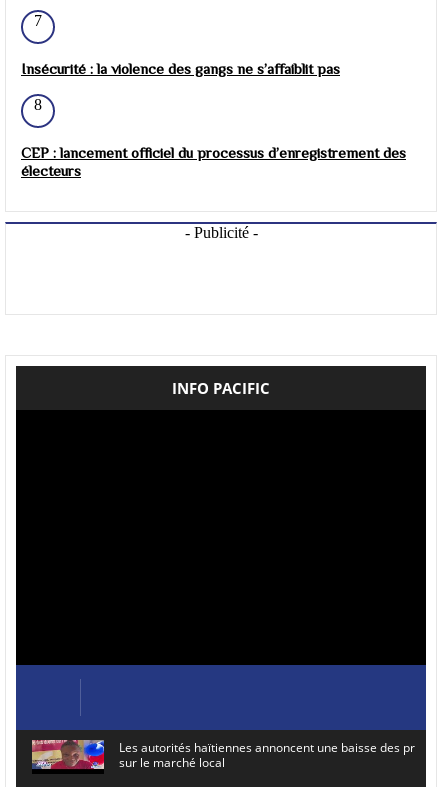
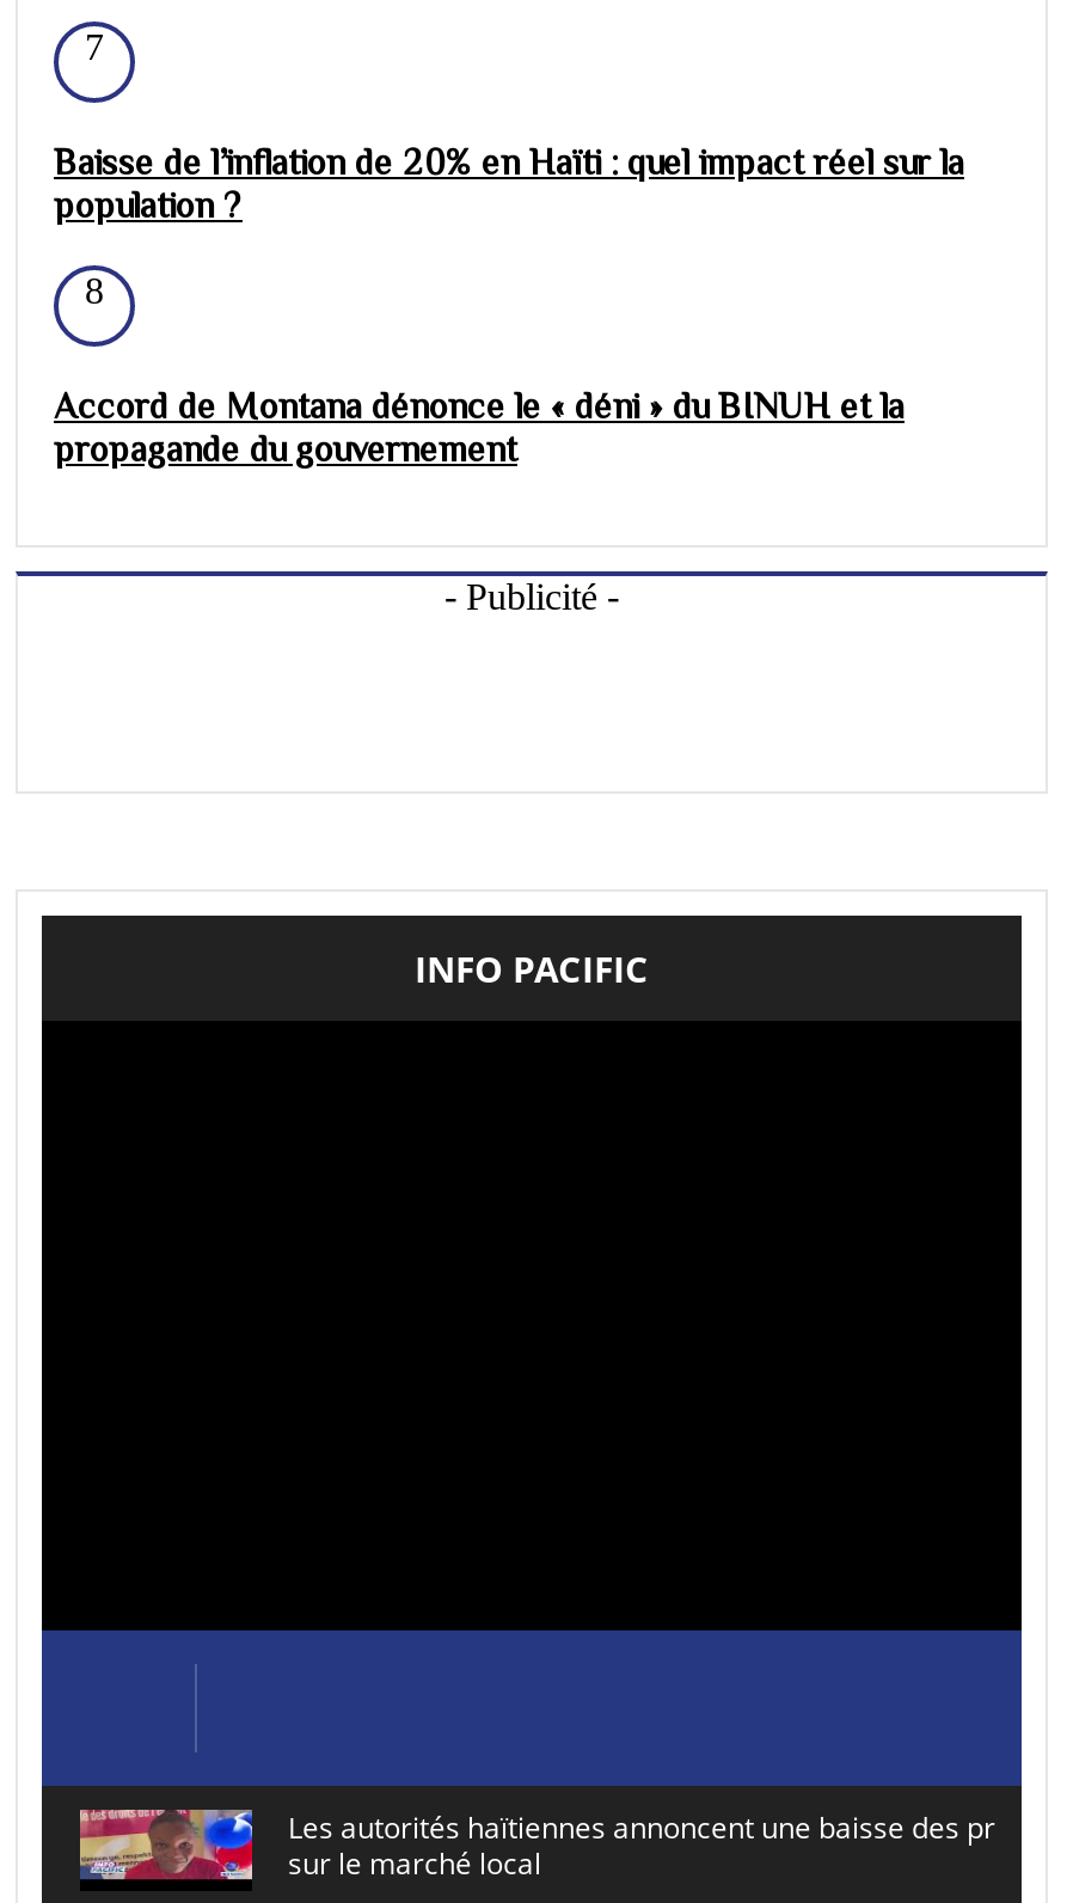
[21,60,340,77] Insécurité : la violence des gangs ne s’affaiblit pas -> [54,142,964,225] Baisse de l’inflation de 20% en Haïti : quel impact réel sur la | population ?
[21,144,406,179] CEP : lancement officiel du processus d’enregistrement des | électeurs -> [54,385,905,469] Accord de Montana dénonce le « déni » du BINUH et la | propagande du gouvernement

